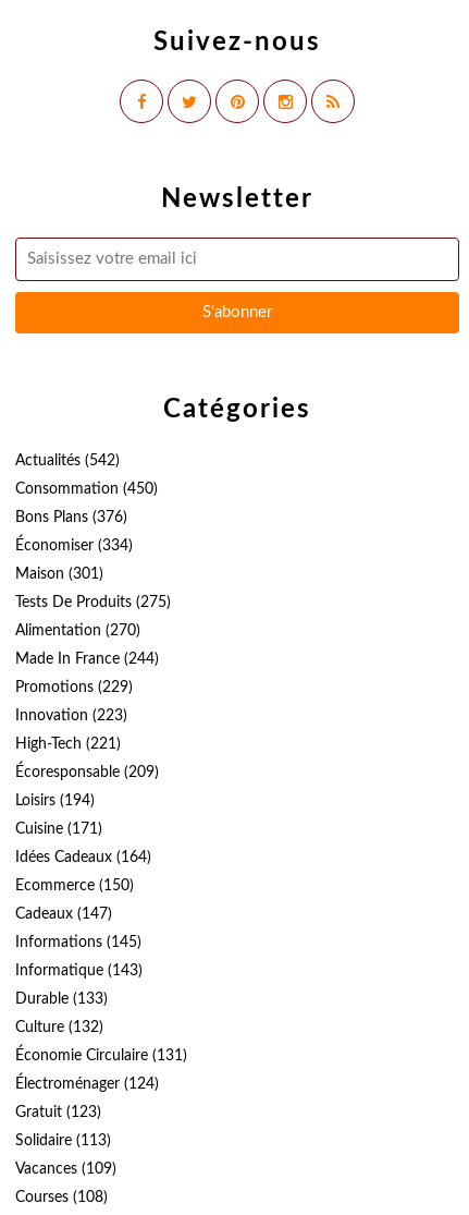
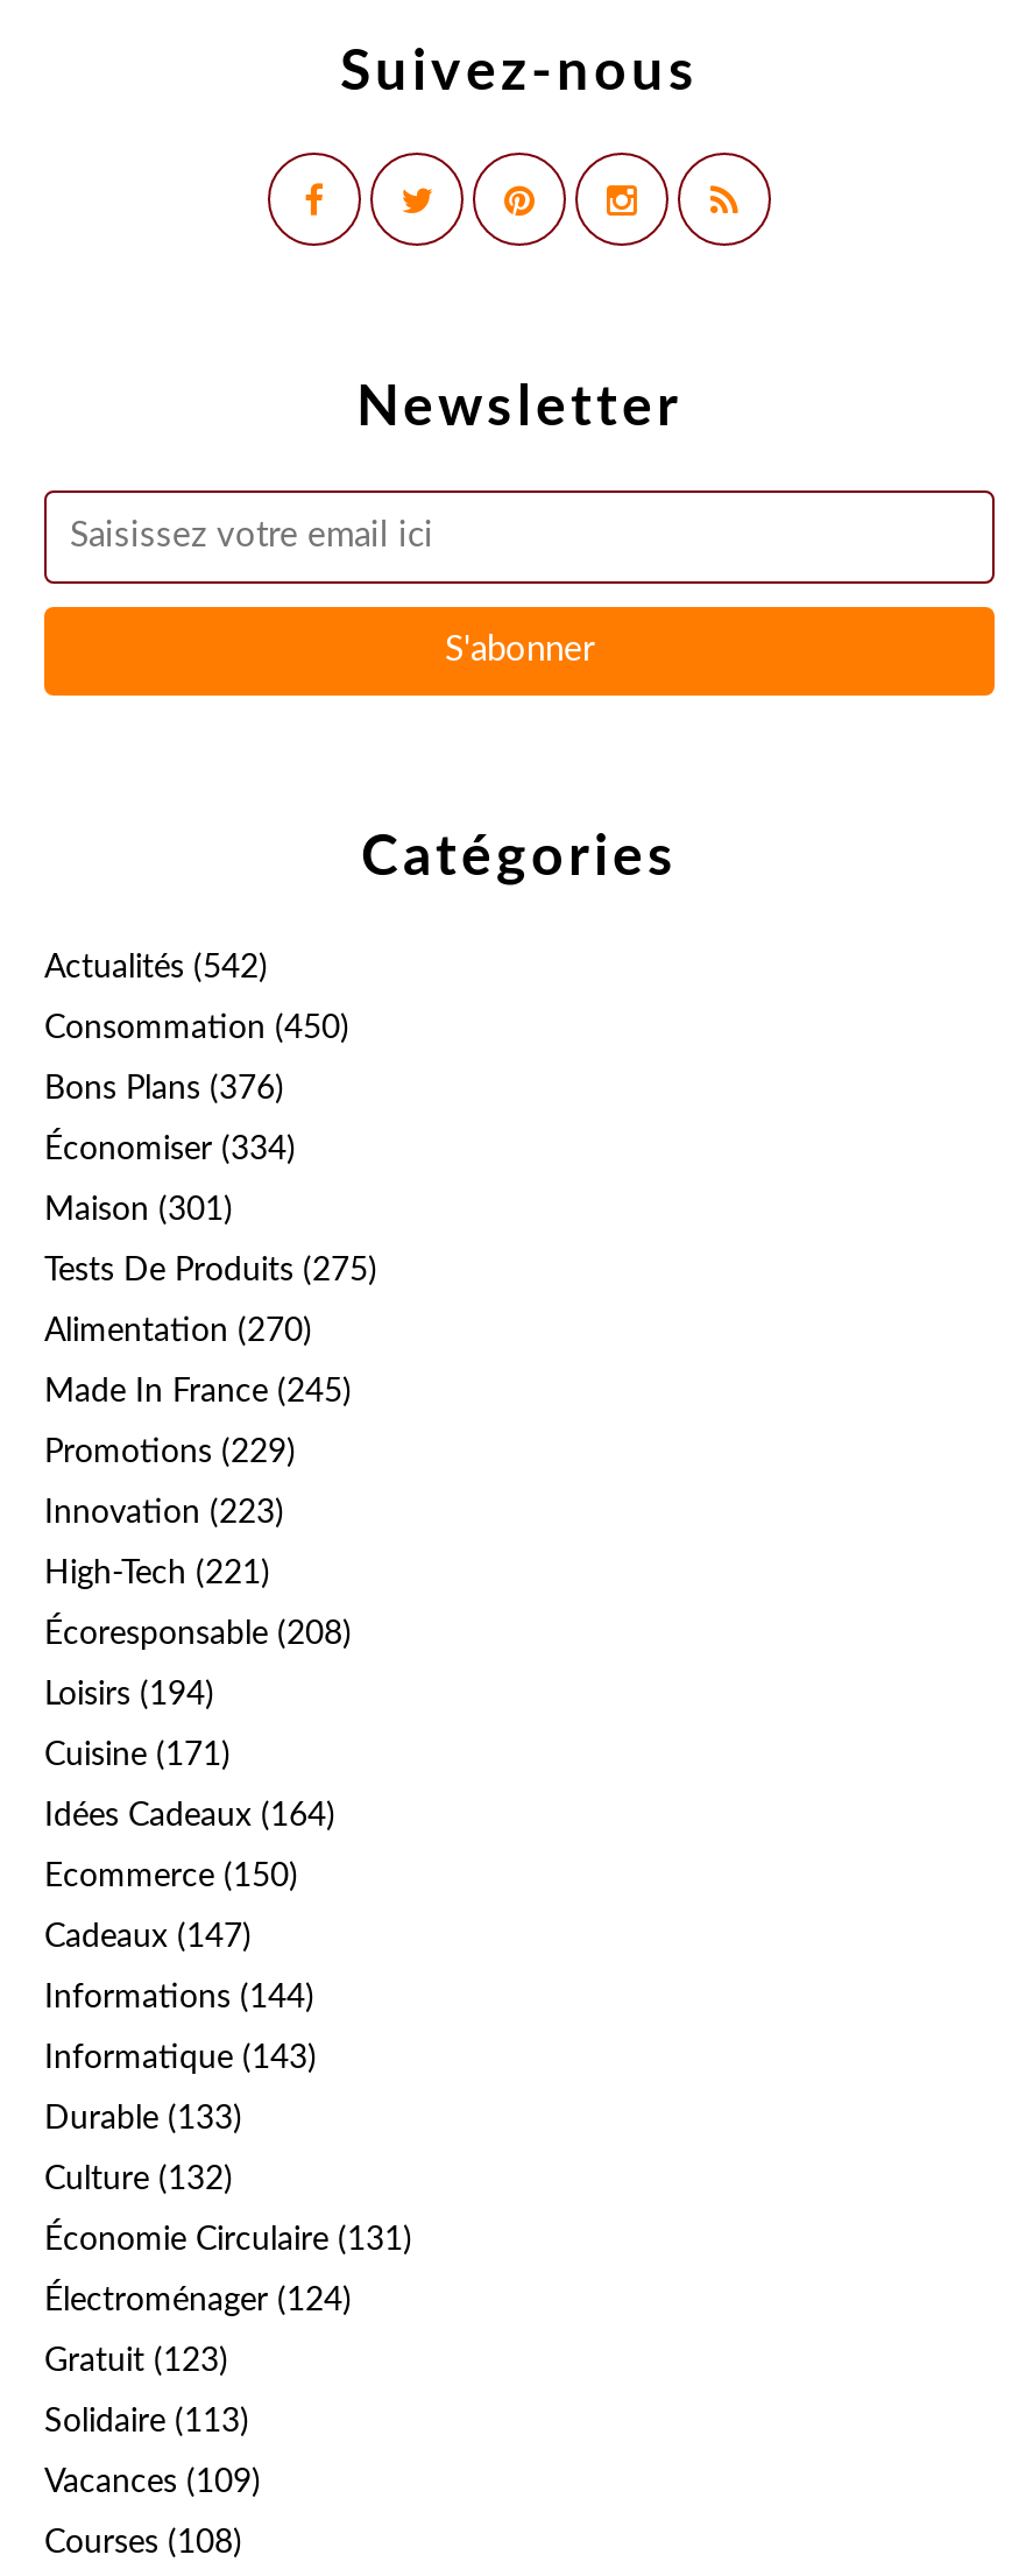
[15,652,159,667] Made In France (244) -> [44,1376,352,1409] Made In France (245)
[15,765,159,780] Écoresponsable (209) -> [44,1619,352,1651] Écoresponsable (208)
[15,935,141,950] Informations (145) -> [44,1982,314,2015] Informations (144)

